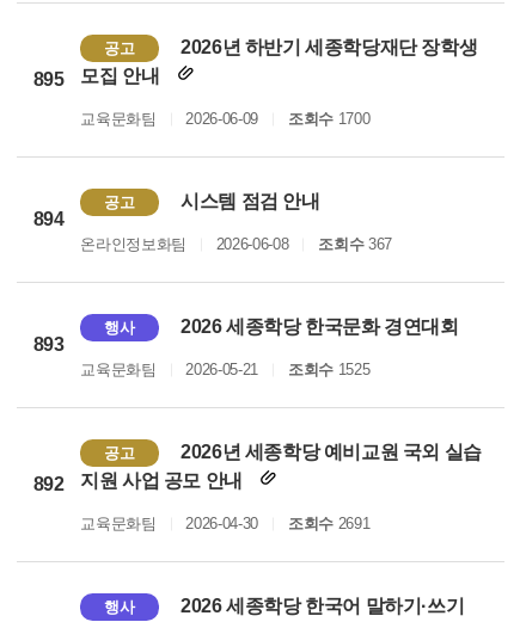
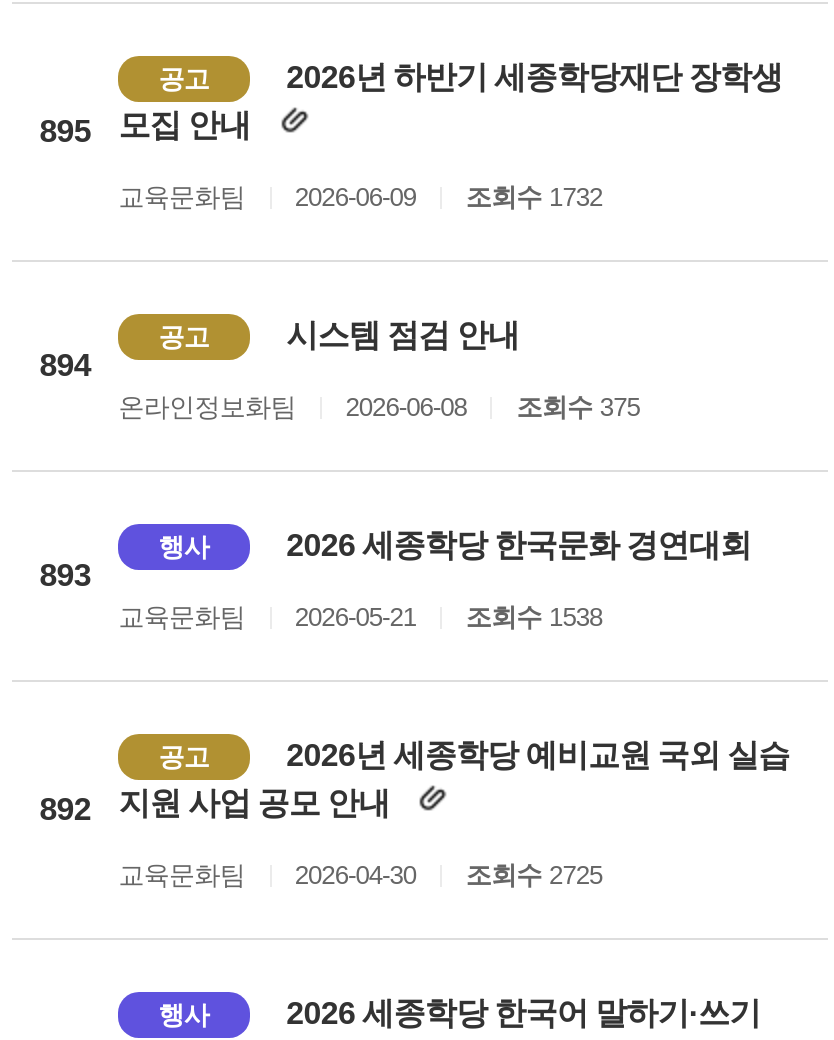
[80,110,370,128] 교육문화팀 2026-06-09 조회수 1700 -> [118,182,602,212] 교육문화팀 2026-06-09 조회수 1732
[80,235,392,253] 온라인정보화팀 2026-06-08 조회수 367 -> [118,392,640,422] 온라인정보화팀 2026-06-08 조회수 375
[80,361,370,378] 교육문화팀 2026-05-21 조회수 1525 -> [118,602,602,632] 교육문화팀 2026-05-21 조회수 1538
[80,515,370,532] 교육문화팀 2026-04-30 조회수 2691 -> [118,860,602,890] 교육문화팀 2026-04-30 조회수 2725

